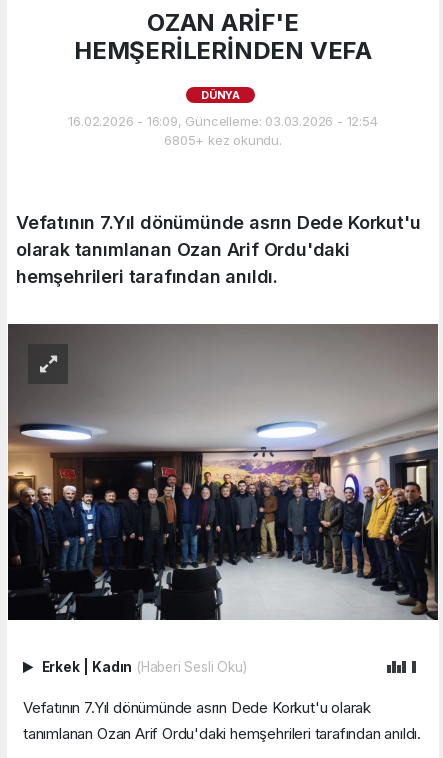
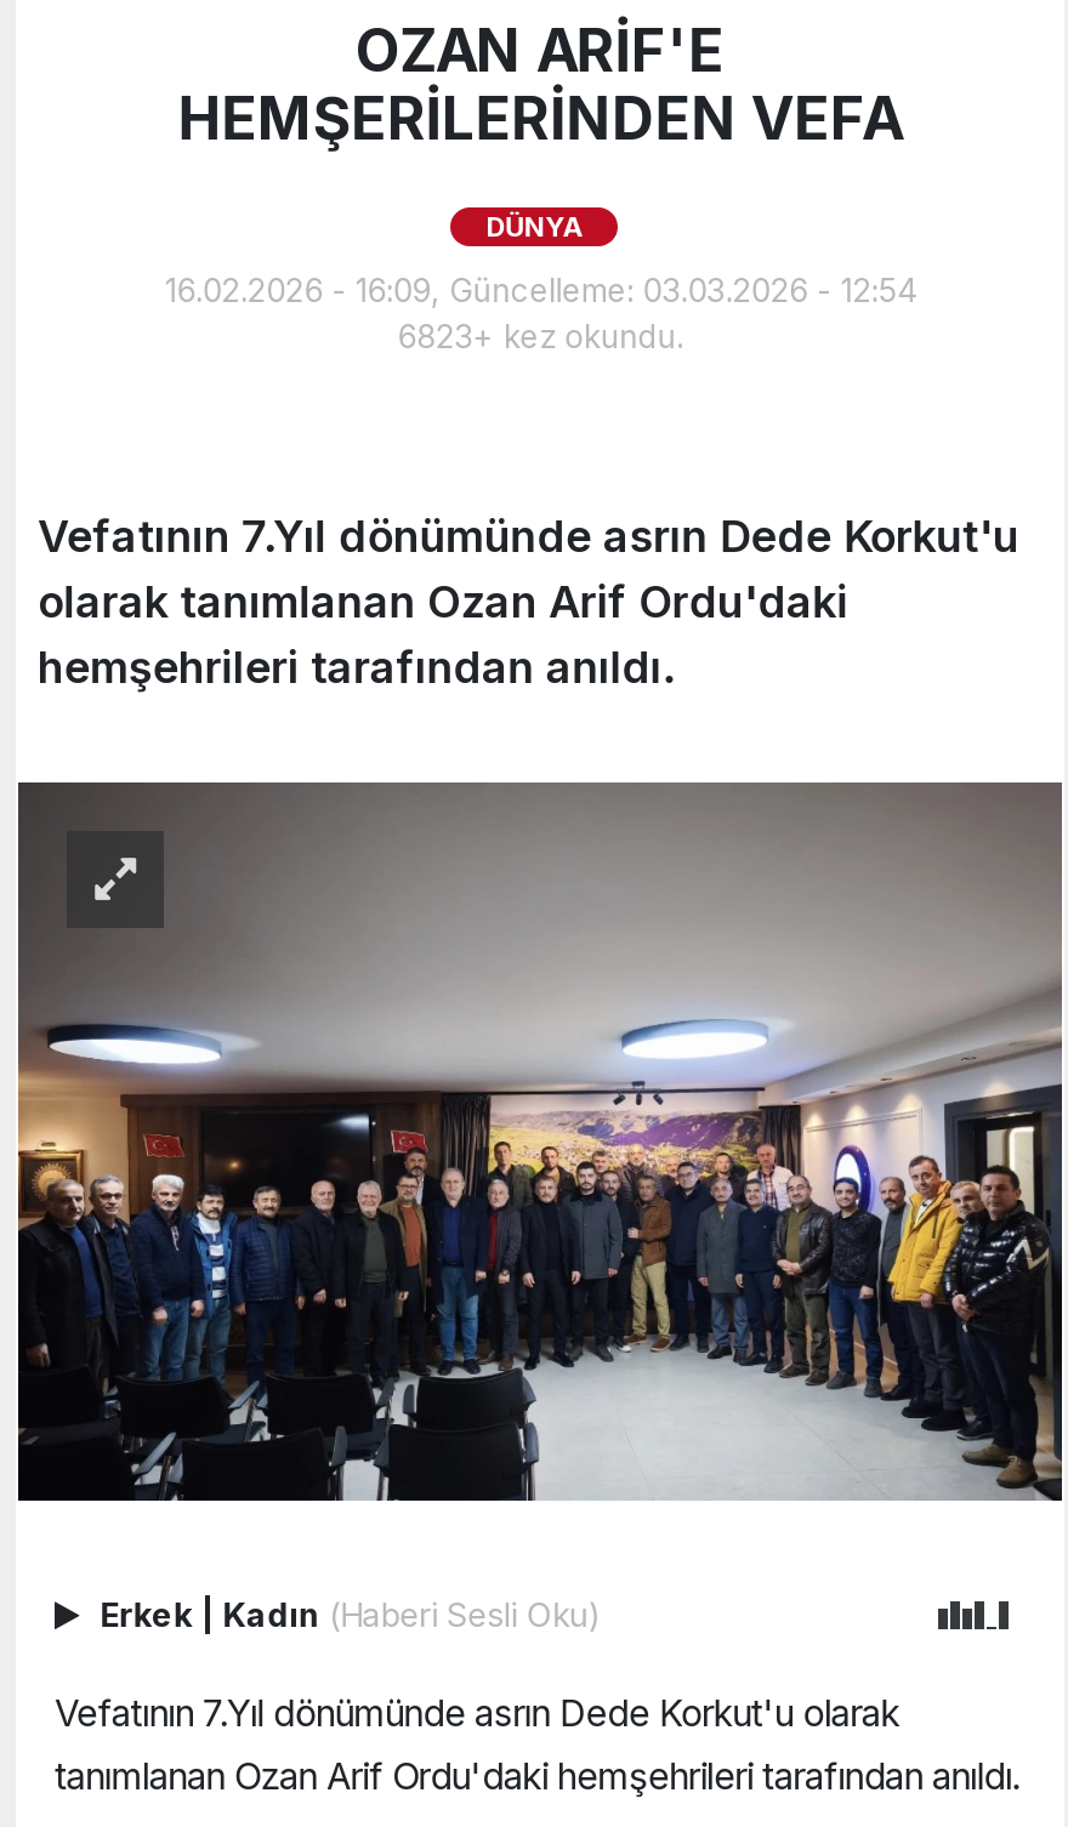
[164,132,282,148] 6805+ kez okundu. -> [397,316,683,355] 6823+ kez okundu.

